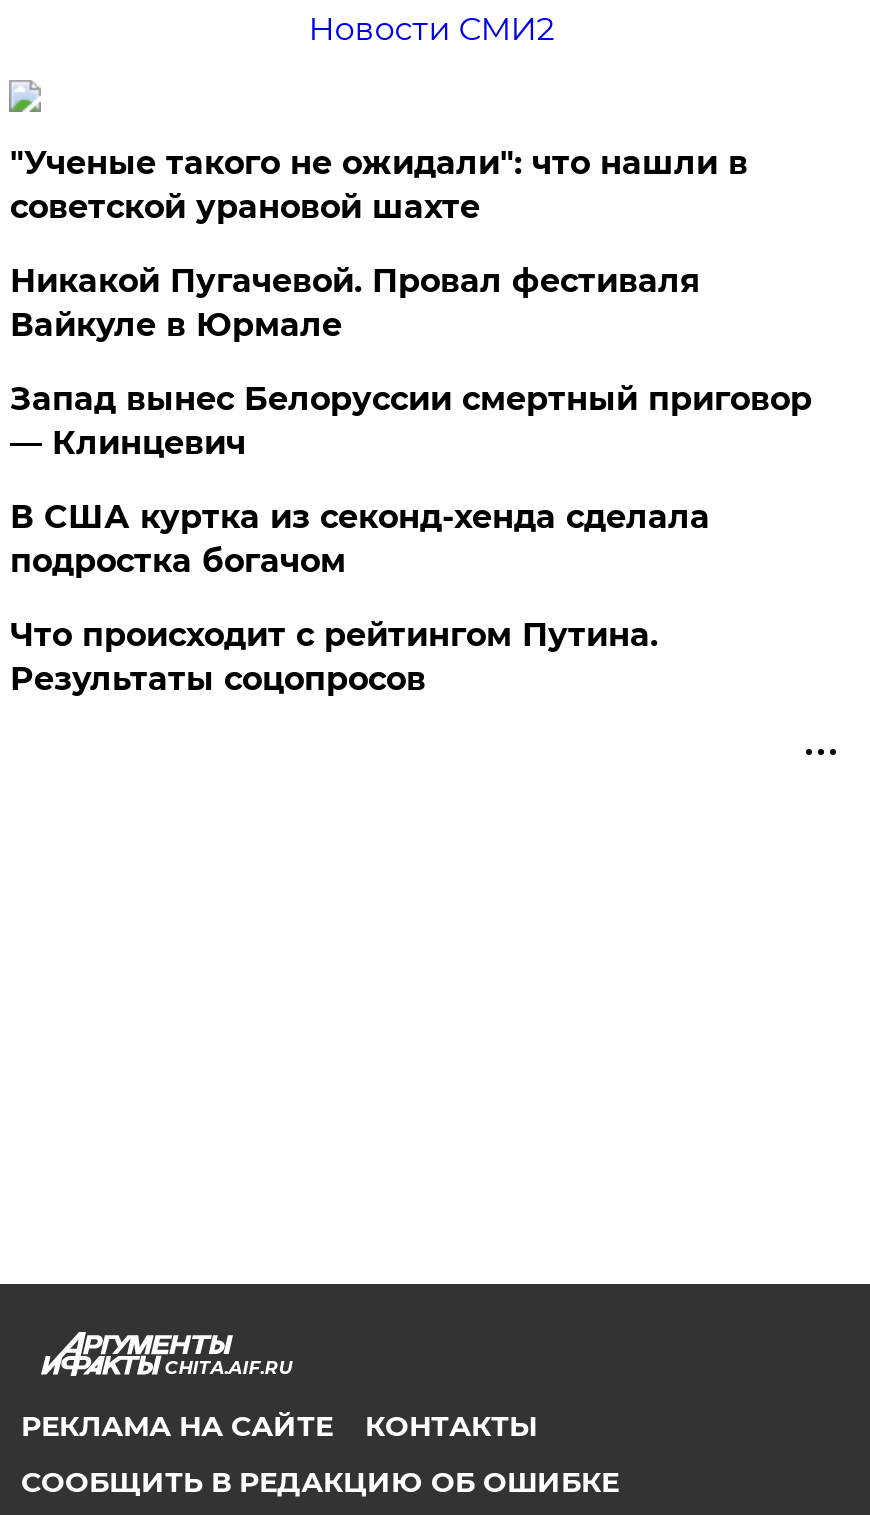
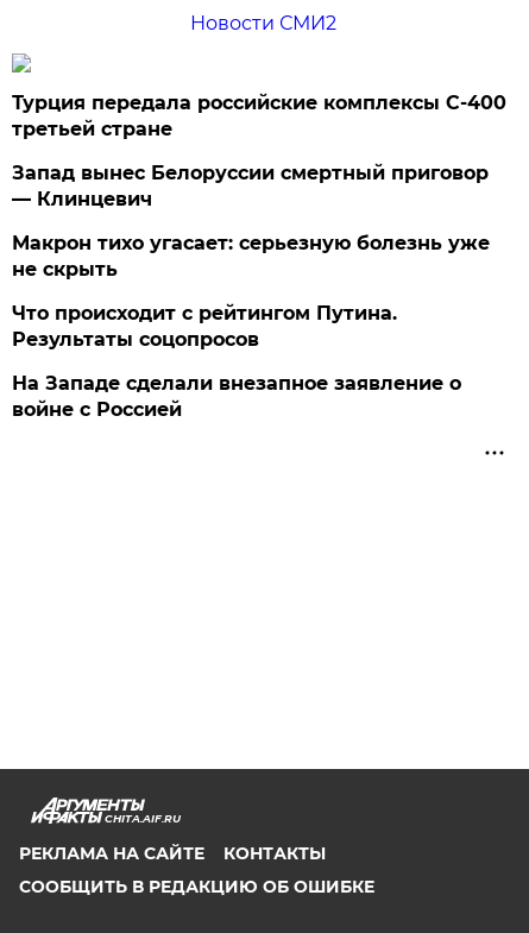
[10,144,748,344] "Ученые такого не ожидали": что нашли в | советской урановой шахте | Никакой Пугачевой. Провал фестиваля | Вайкуле в Юрмале -> [12,92,507,140] Турция передала российские комплексы С-400 | третьей стране
moved [10,380,812,462] -> [12,162,489,210]: Запад вынес Белоруссии смертный приговор | — Клинцевич
[10,498,710,580] В США куртка из секонд-хенда сделала | подростка богачом -> [12,232,490,280] Макрон тихо угасает: серьезную болезнь уже | не скрыть
moved [10,616,658,698] -> [12,302,398,351]: Что происходит с рейтингом Путина. | Результаты соцопросов
none -> [12,372,462,421] На Западе сделали внезапное заявление о | войне с Россией

